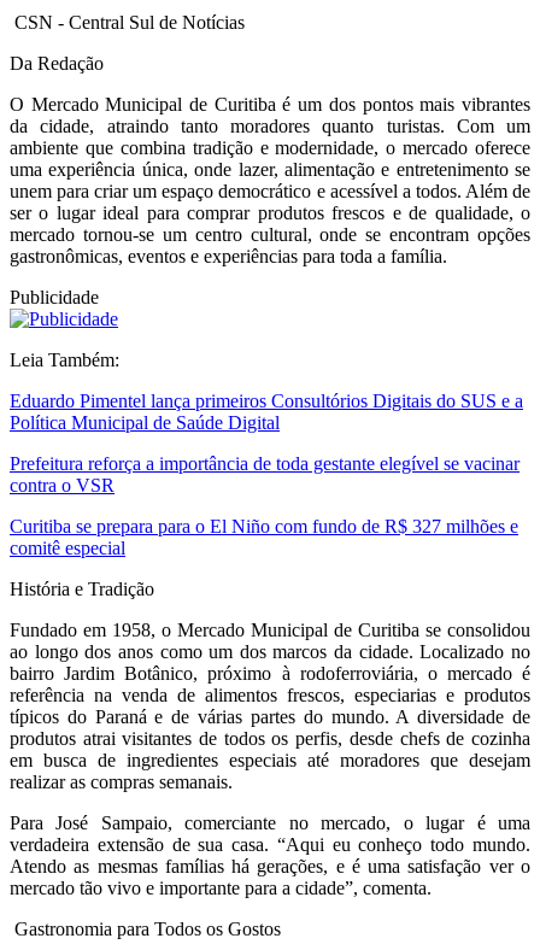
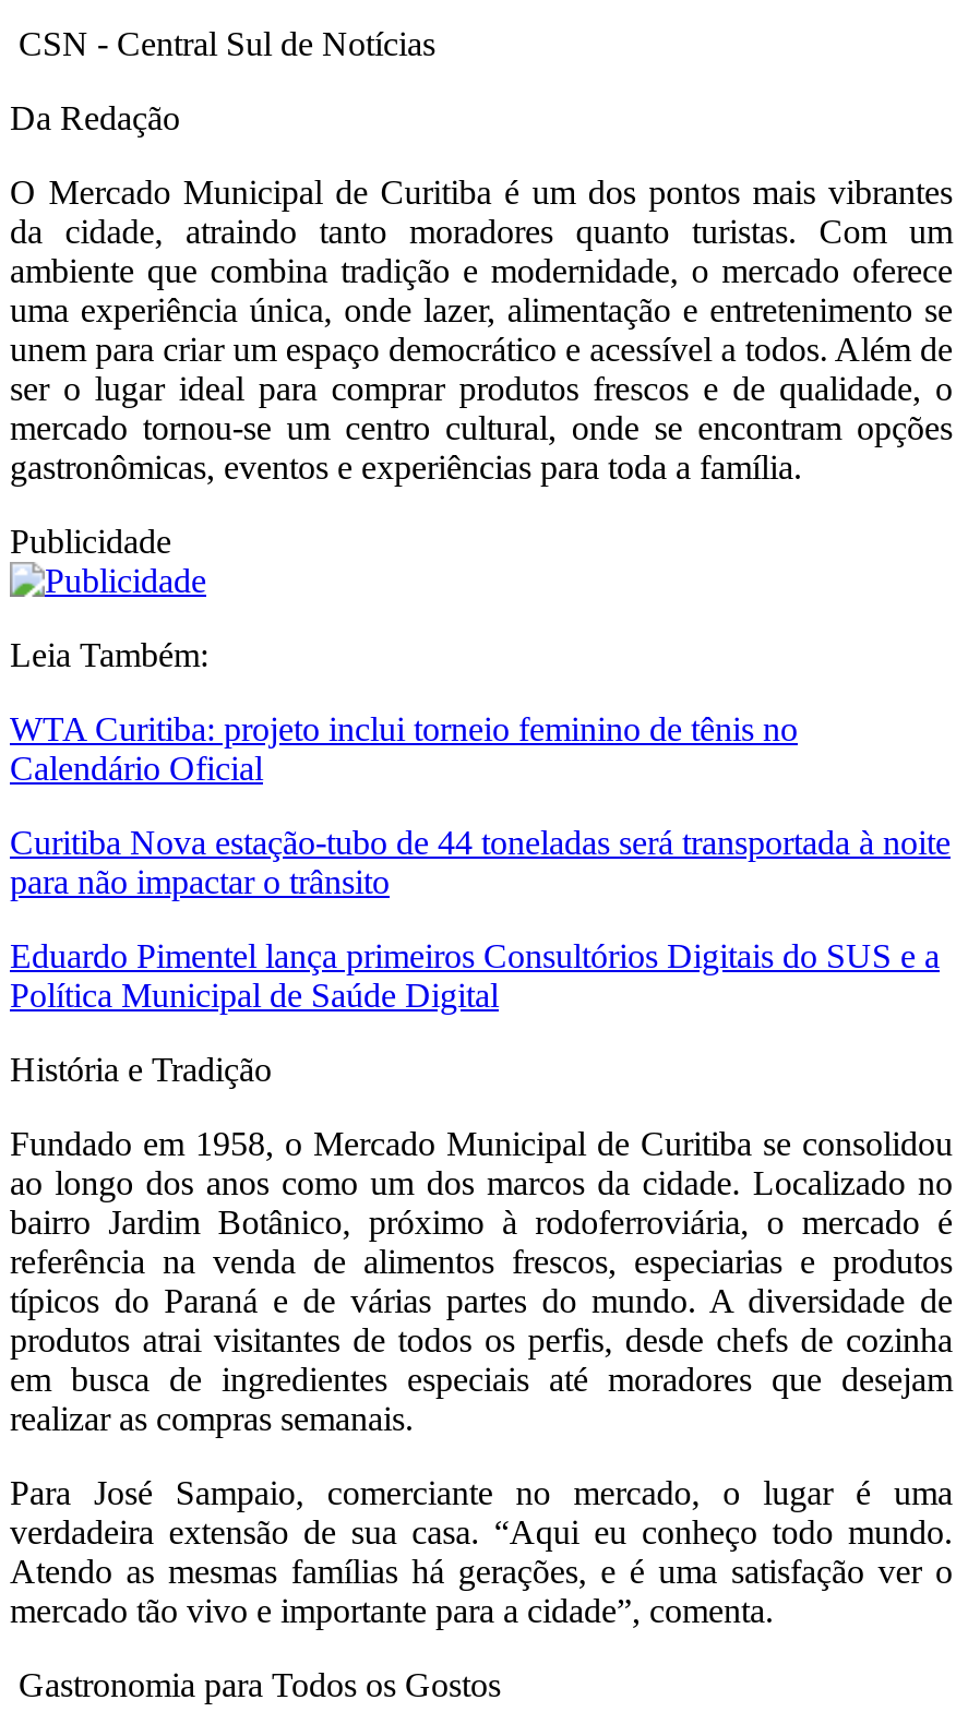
none -> [10,711,951,900] WTA Curitiba: projeto inclui torneio feminino de tênis no | Calendário Oficial | Curitiba Nova estação-tubo de 44 toneladas será transportada à noite | para não impactar o trânsito
moved [10,391,523,433] -> [10,938,940,1014]: Eduardo Pimentel lança primeiros Consultórios Digitais do SUS e a | Política Municipal de Saúde Digital
[10,453,520,558] Prefeitura reforça a importância de toda gestante elegível se vacinar | contra o VSR | Curitiba se prepara para o El Niño com fundo de R$ 327 milhões e | comitê especial -> none

